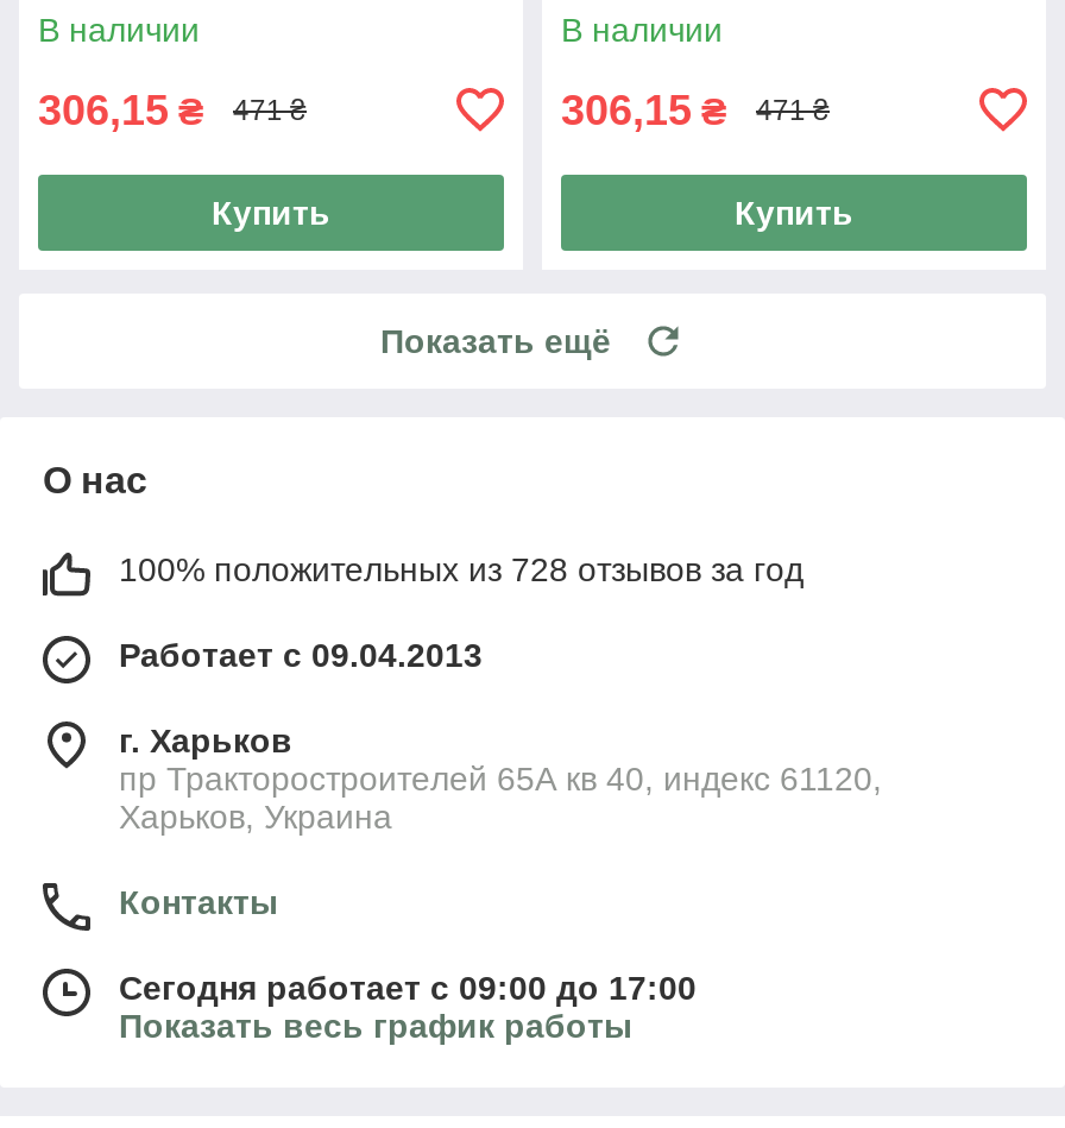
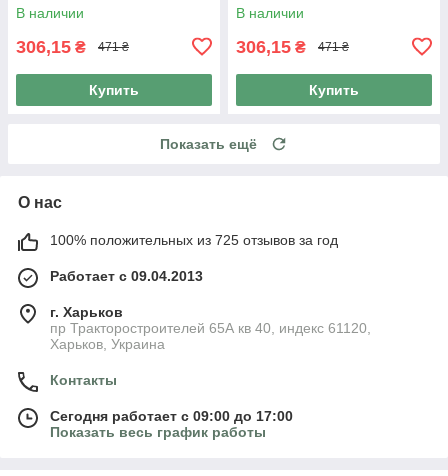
[119,550,804,588] 100% положительных из 728 отзывов за год -> [50,232,338,248] 100% положительных из 725 отзывов за год

